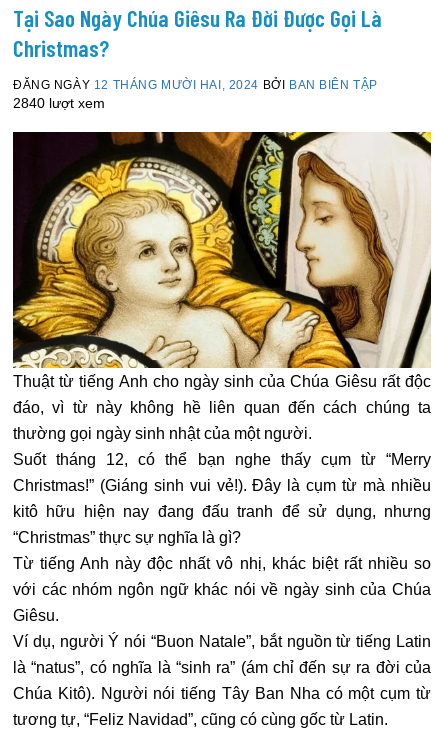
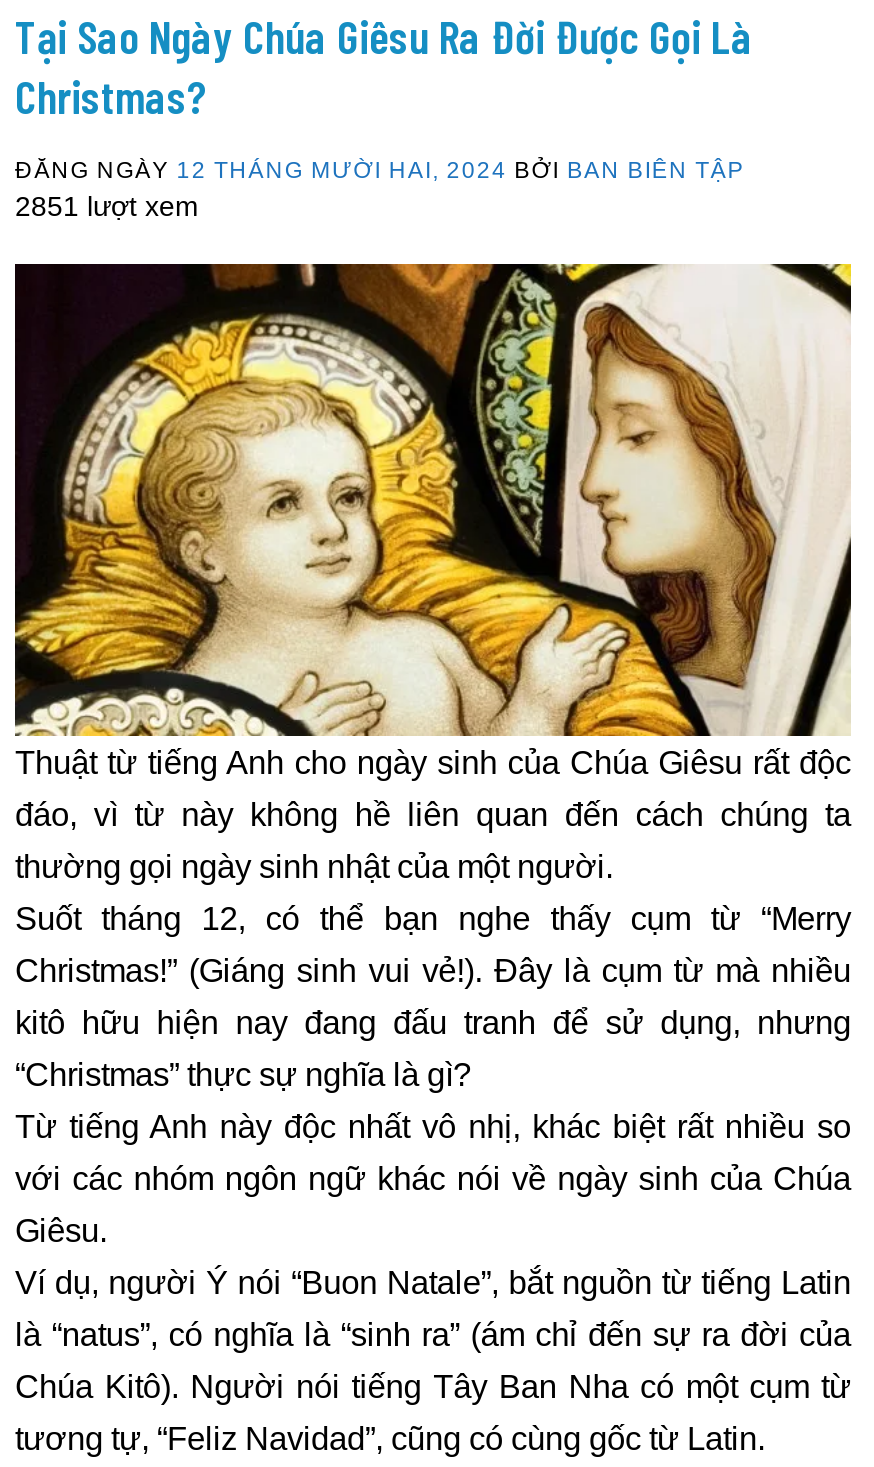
[13,95,105,111] 2840 lượt xem -> [15,190,199,222] 2851 lượt xem

